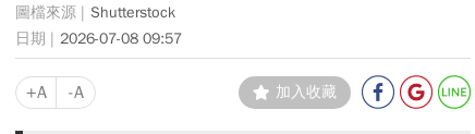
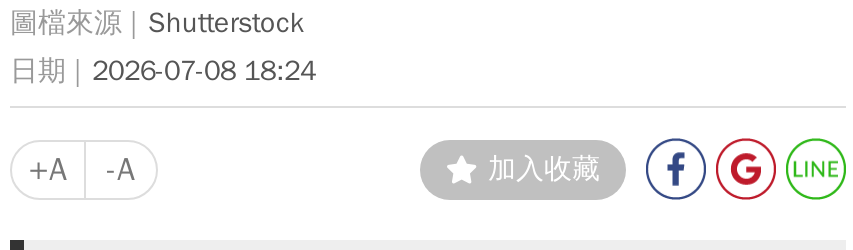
[60,30,182,48] 2026-07-08 09:57 -> [92,55,316,89] 2026-07-08 18:24

